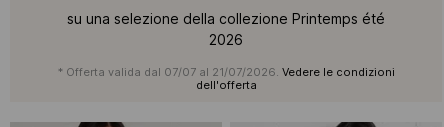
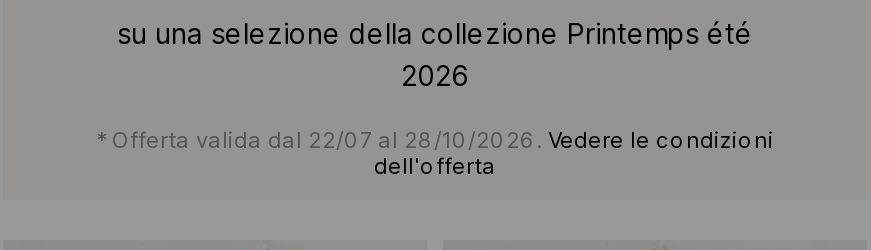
[57,65,394,79] * Offerta valida dal 07/07 al 21/07/2026. Vedere le condizioni -> [96,126,774,154] * Offerta valida dal 22/07 al 28/10/2026. Vedere le condizioni

